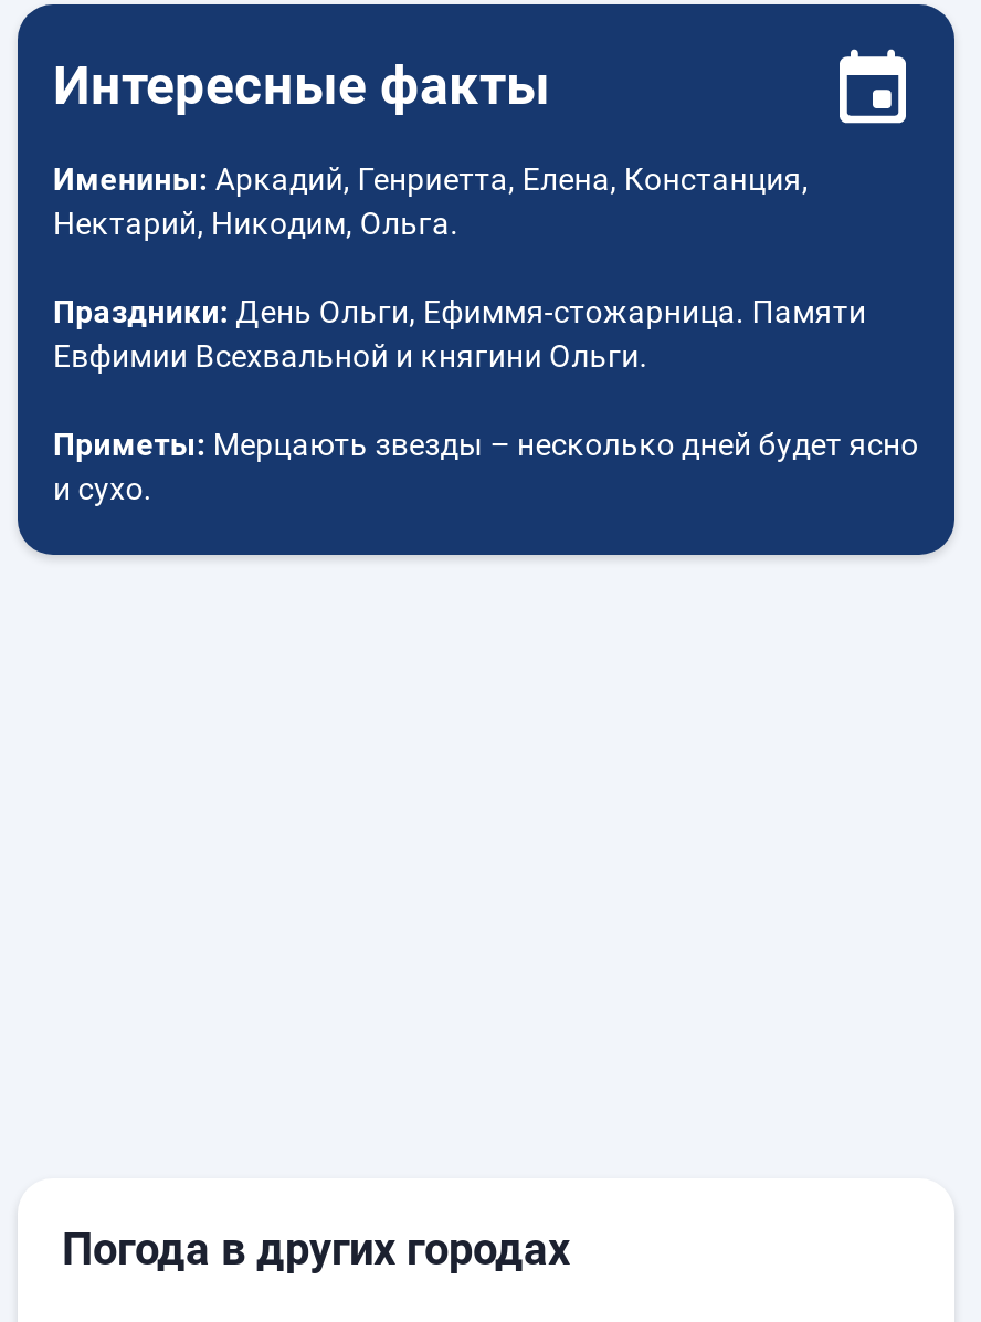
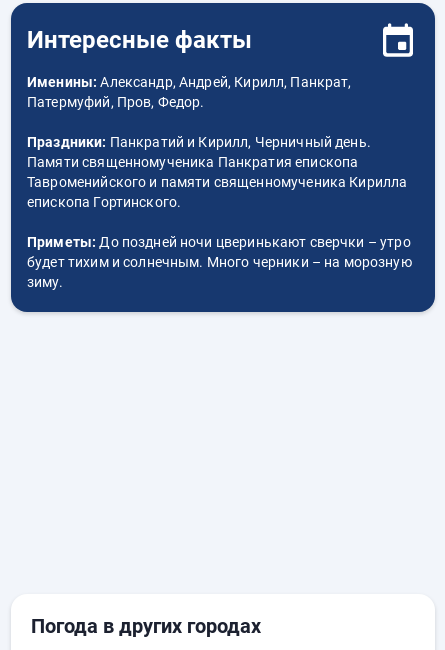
[53,161,809,241] Именины: Аркадий, Генриетта, Елена, Констанция, | Нектарий, Никодим, Ольга. -> [27,74,352,110] Именины: Александр, Андрей, Кирилл, Панкрат, | Патермуфий, Пров, Федор.
[53,294,867,374] Праздники: День Ольги, Ефиммя-стожарница. Памяти | Евфимии Всехвальной и княгини Ольги. -> [27,134,407,210] Праздники: Панкратий и Кирилл, Черничный день. | Памяти священномученика Панкратия епископа | Тавроменийского и памяти священномученика Кирилла | епископа Гортинского.
[53,427,919,506] Приметы: Мерцають звезды – несколько дней будет ясно | и сухо. -> [27,234,412,290] Приметы: До поздней ночи цверинькают сверчки – утро | будет тихим и солнечным. Много черники – на морозную | зиму.

